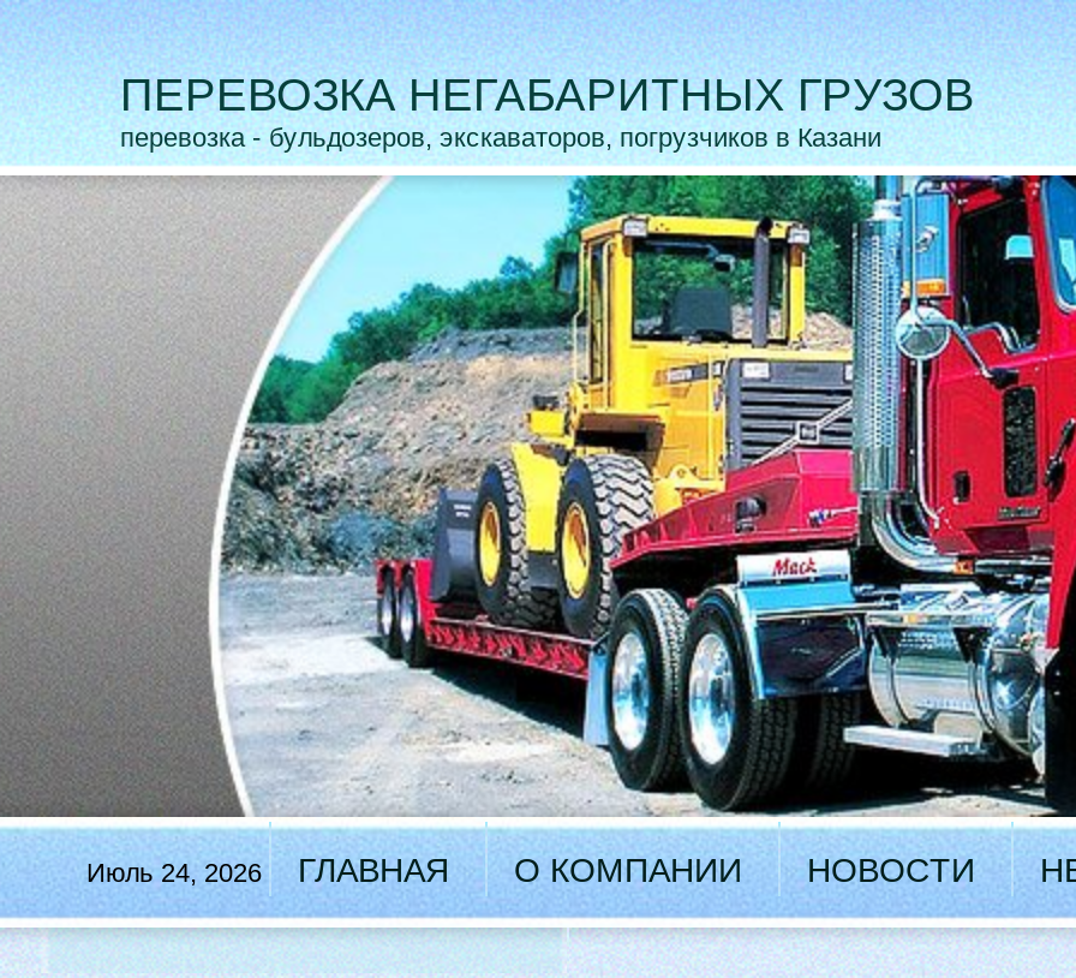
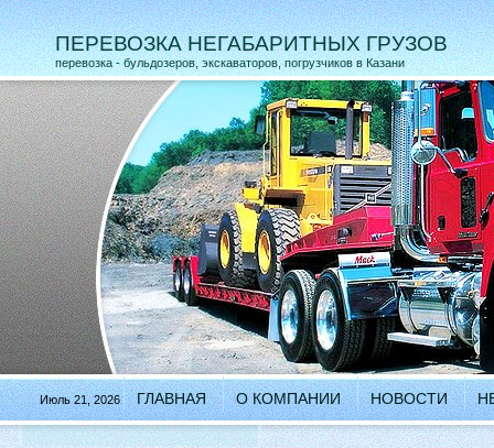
[86,858,269,887] Июль 24, 2026 -> [40,393,123,406] Июль 21, 2026

